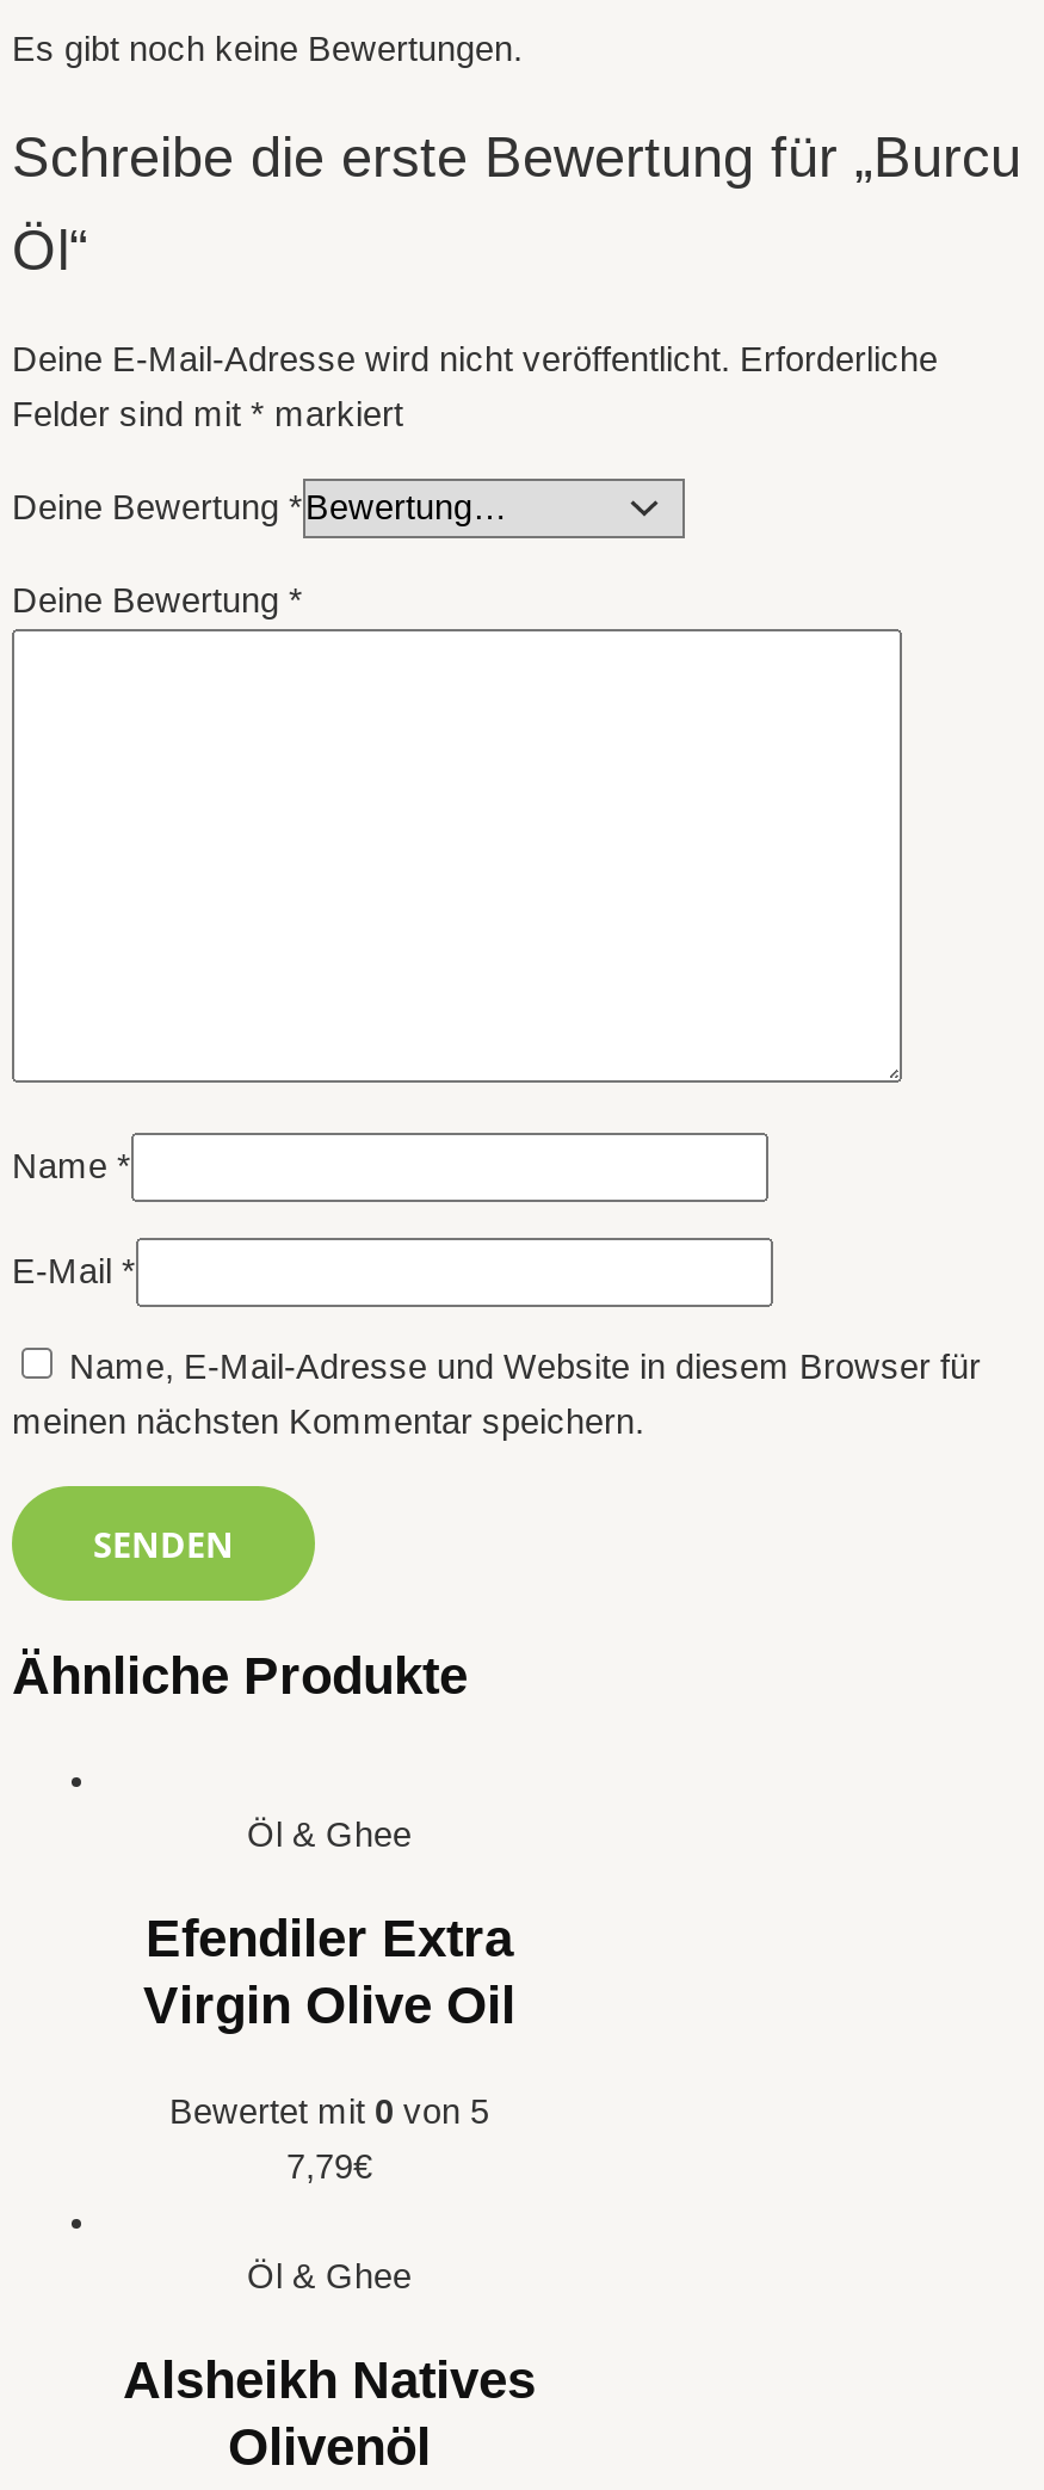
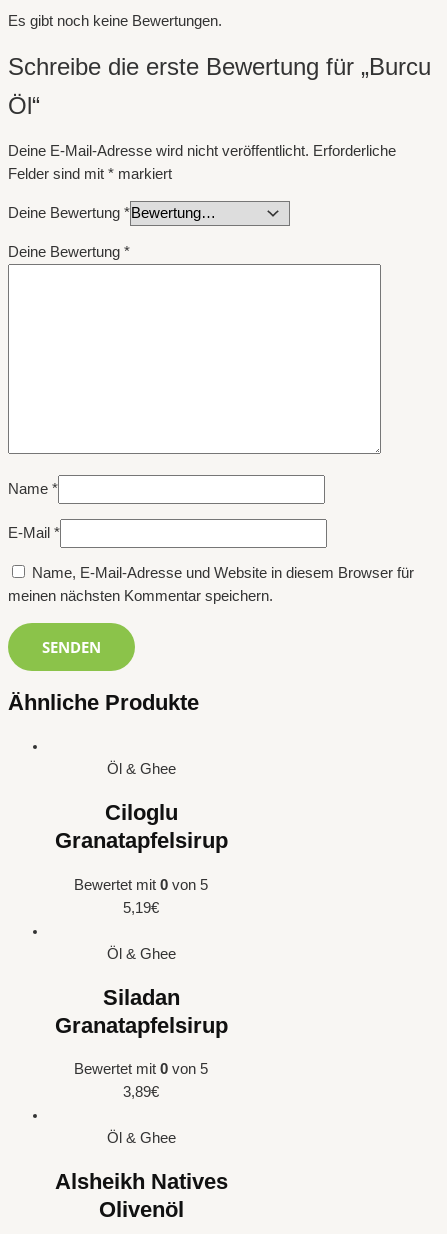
[143,1910,515,2036] Efendiler Extra | Virgin Olive Oil -> [54,800,227,853] Ciloglu | Granatapfelsirup
[286,2146,372,2185] 7,79€ -> [54,900,227,1100] 5,19€ | Öl & Ghee | Siladan | Granatapfelsirup | Bewertet mit 0 von 5 | 3,89€

